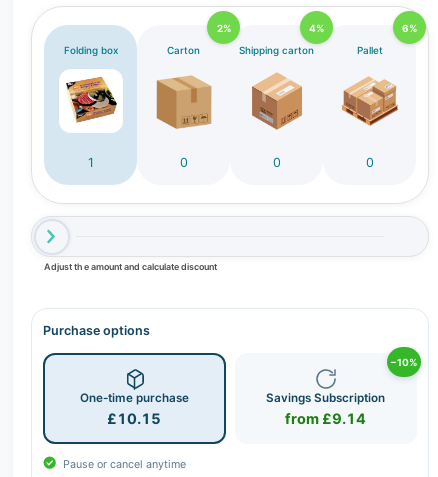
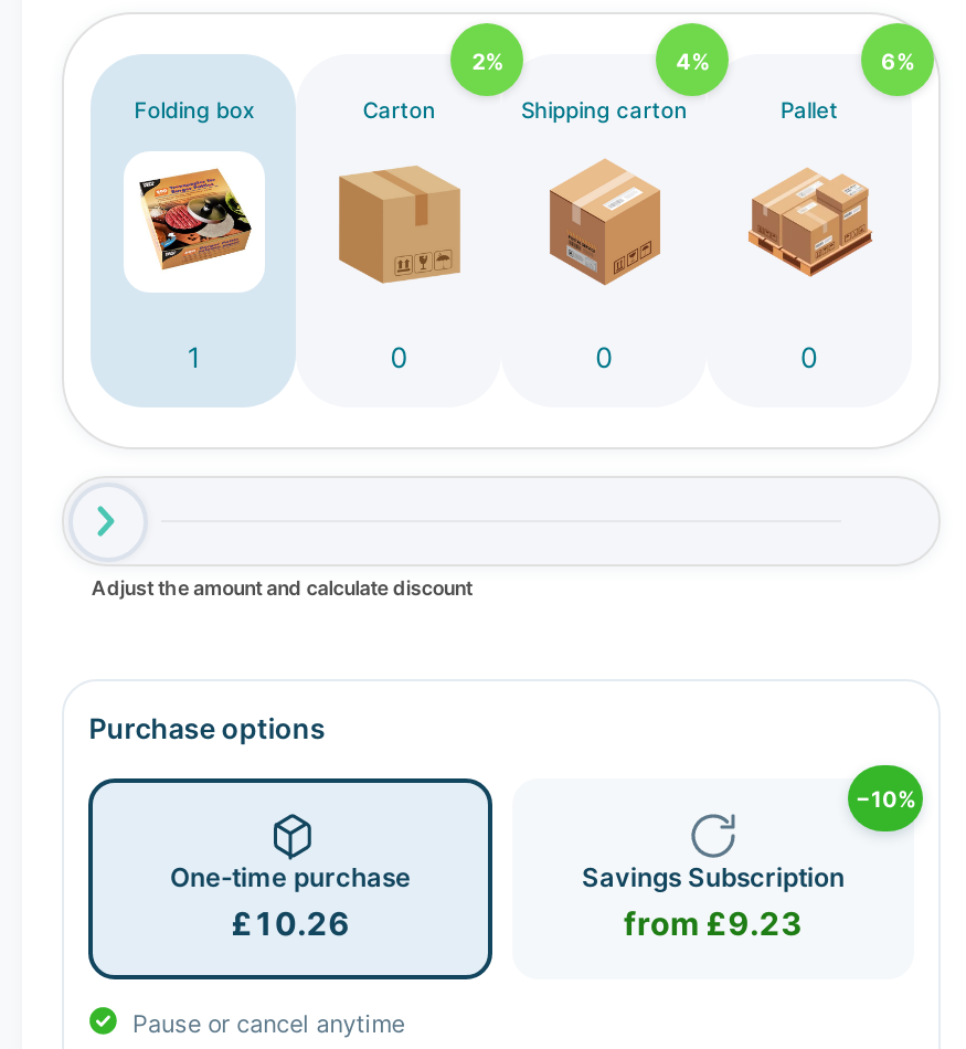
[107,410,161,427] £10.15 -> [231,903,350,941] £10.26
[285,410,366,427] from £9.14 -> [624,903,802,941] from £9.23

